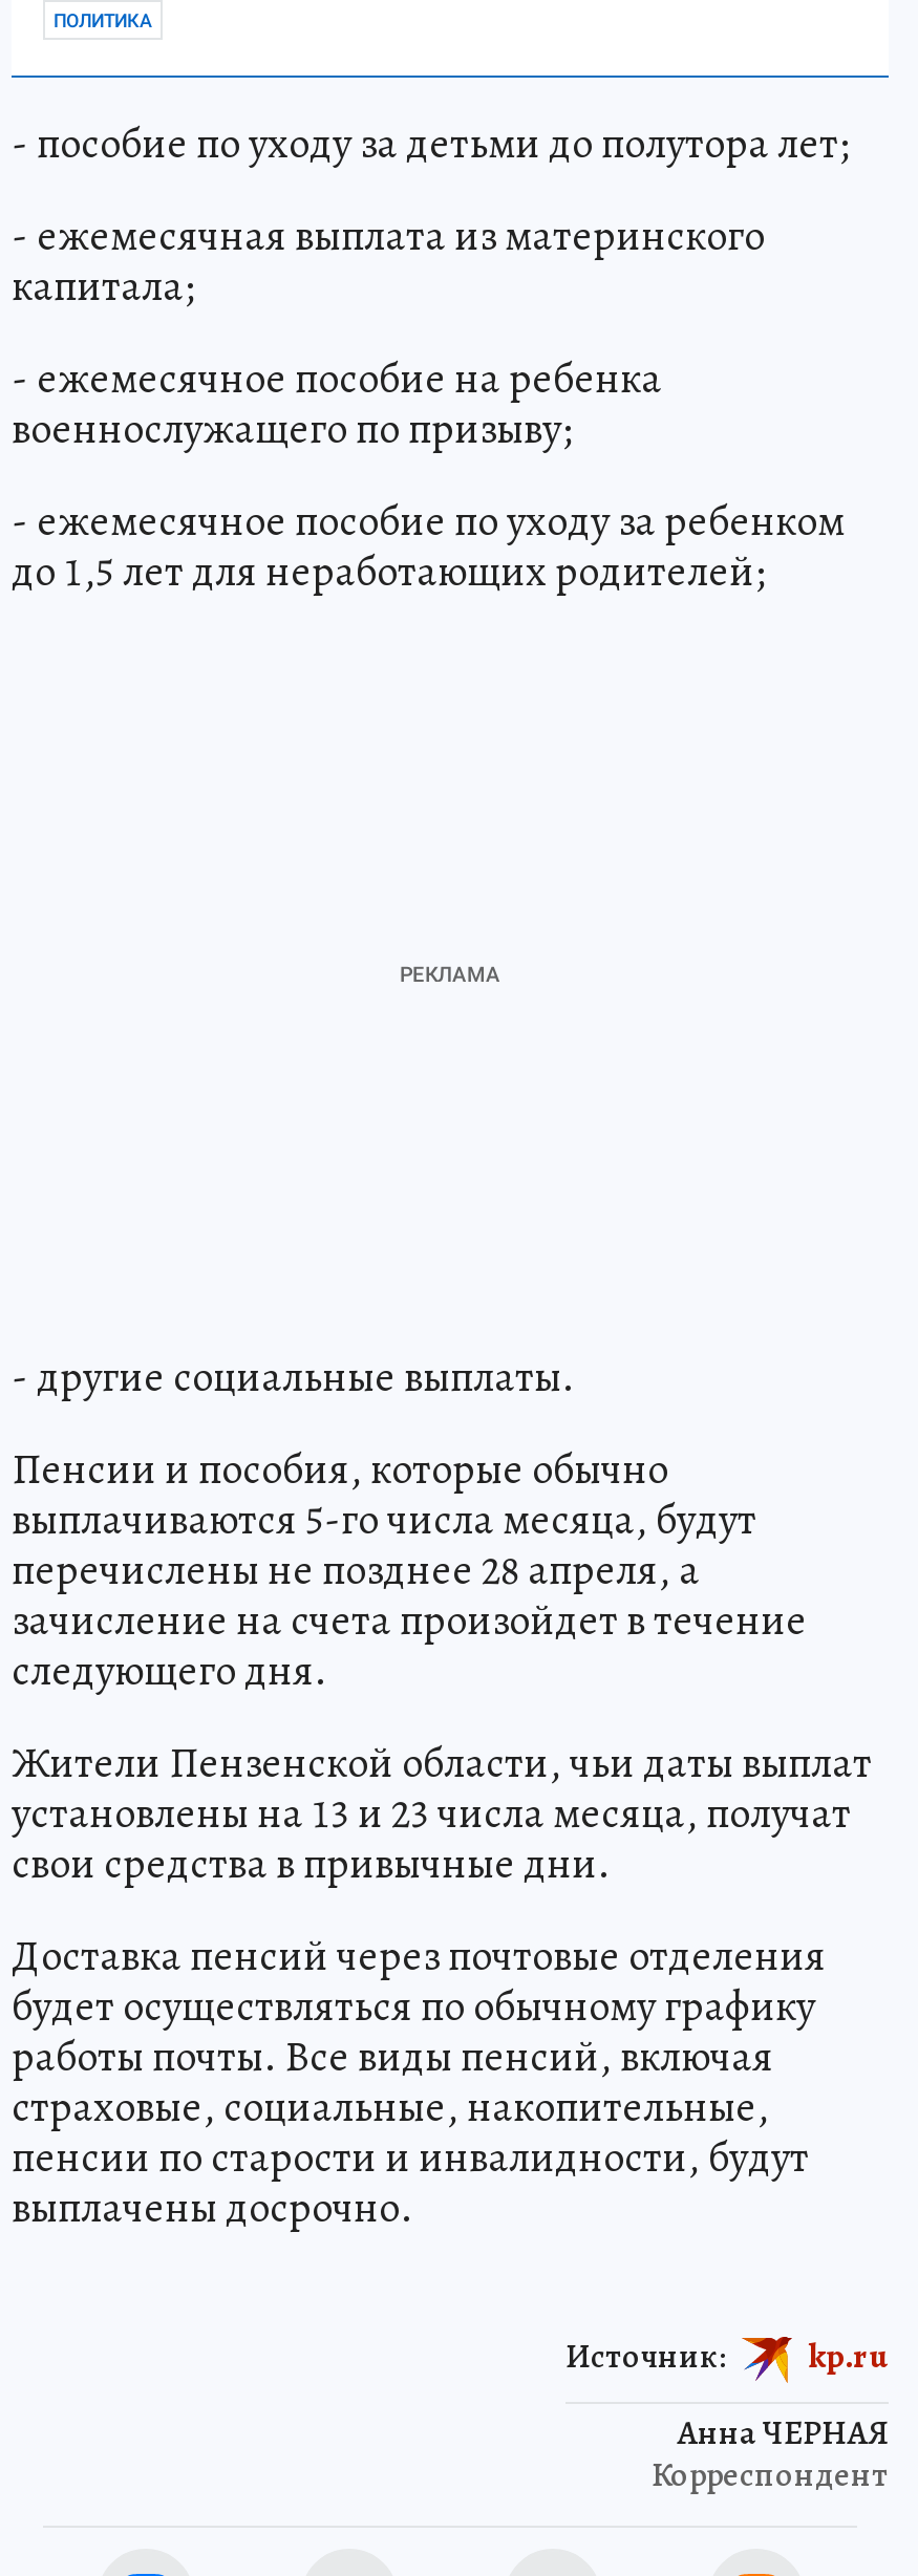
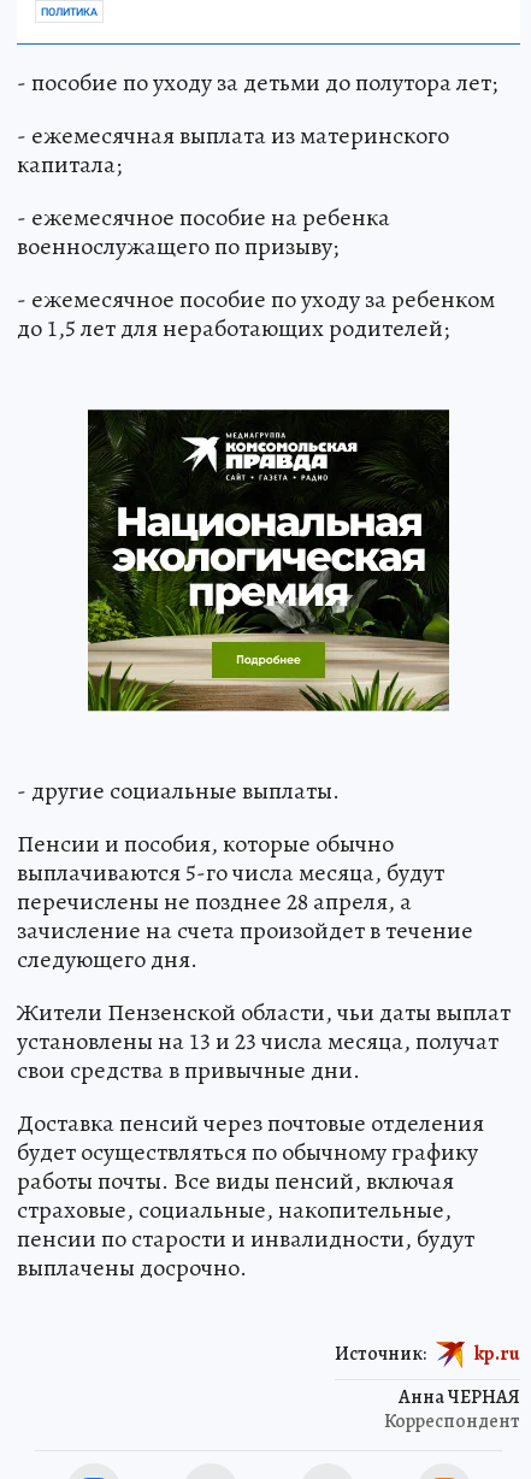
none -> [87,408,450,712] [image]

